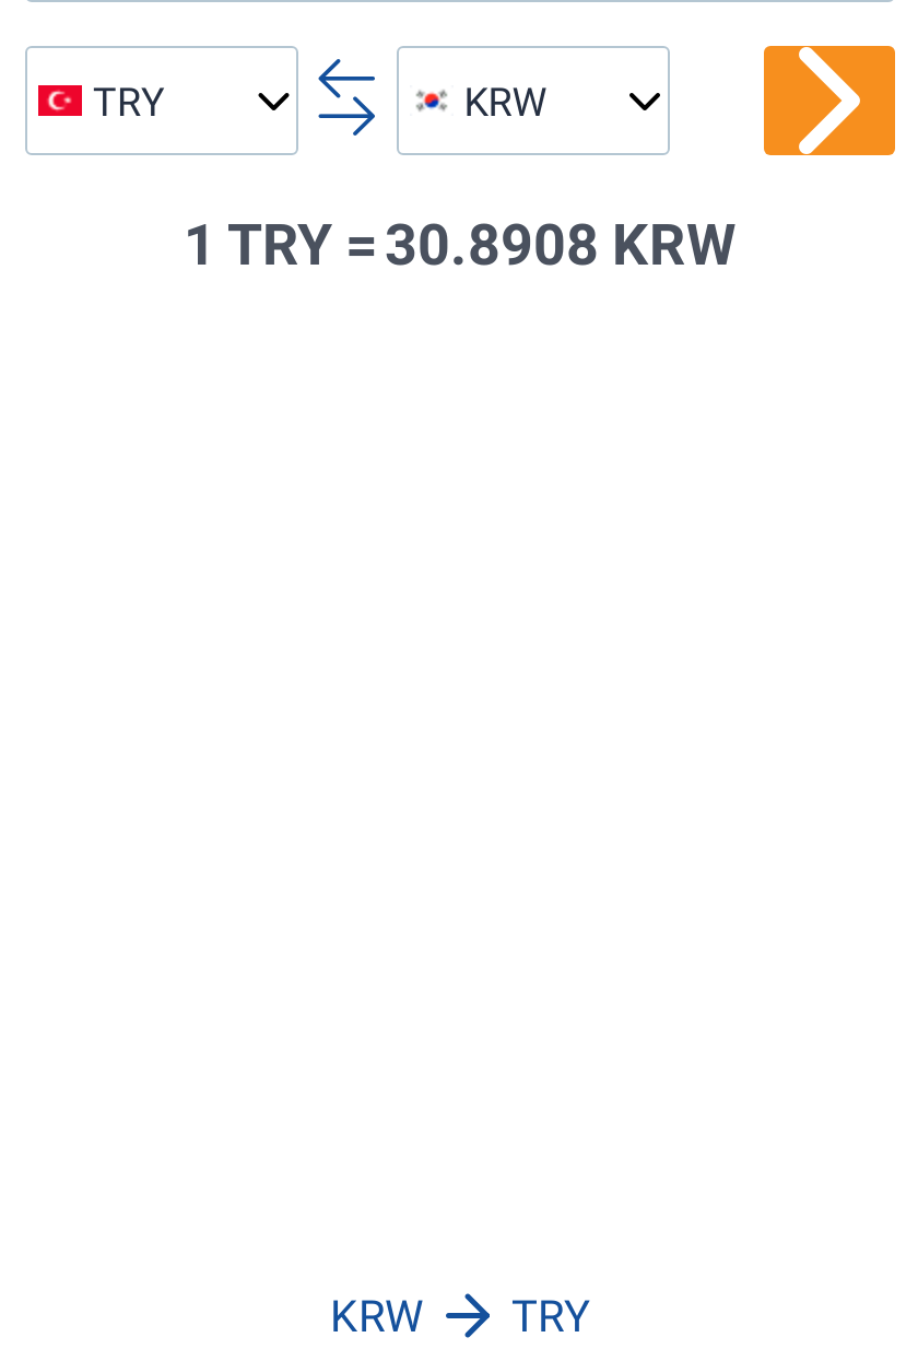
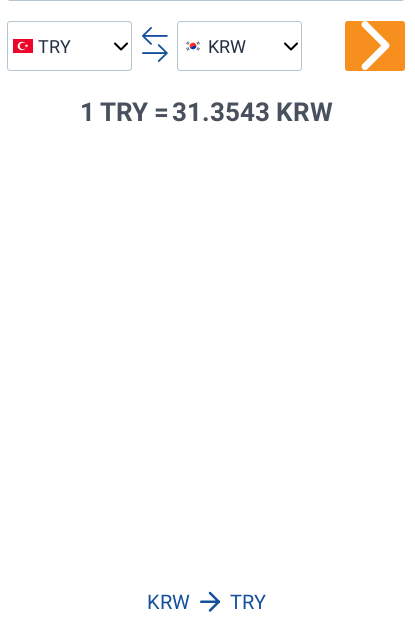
[184,212,737,278] 1 TRY = 30.8908 KRW -> [79,97,332,127] 1 TRY = 31.3543 KRW

